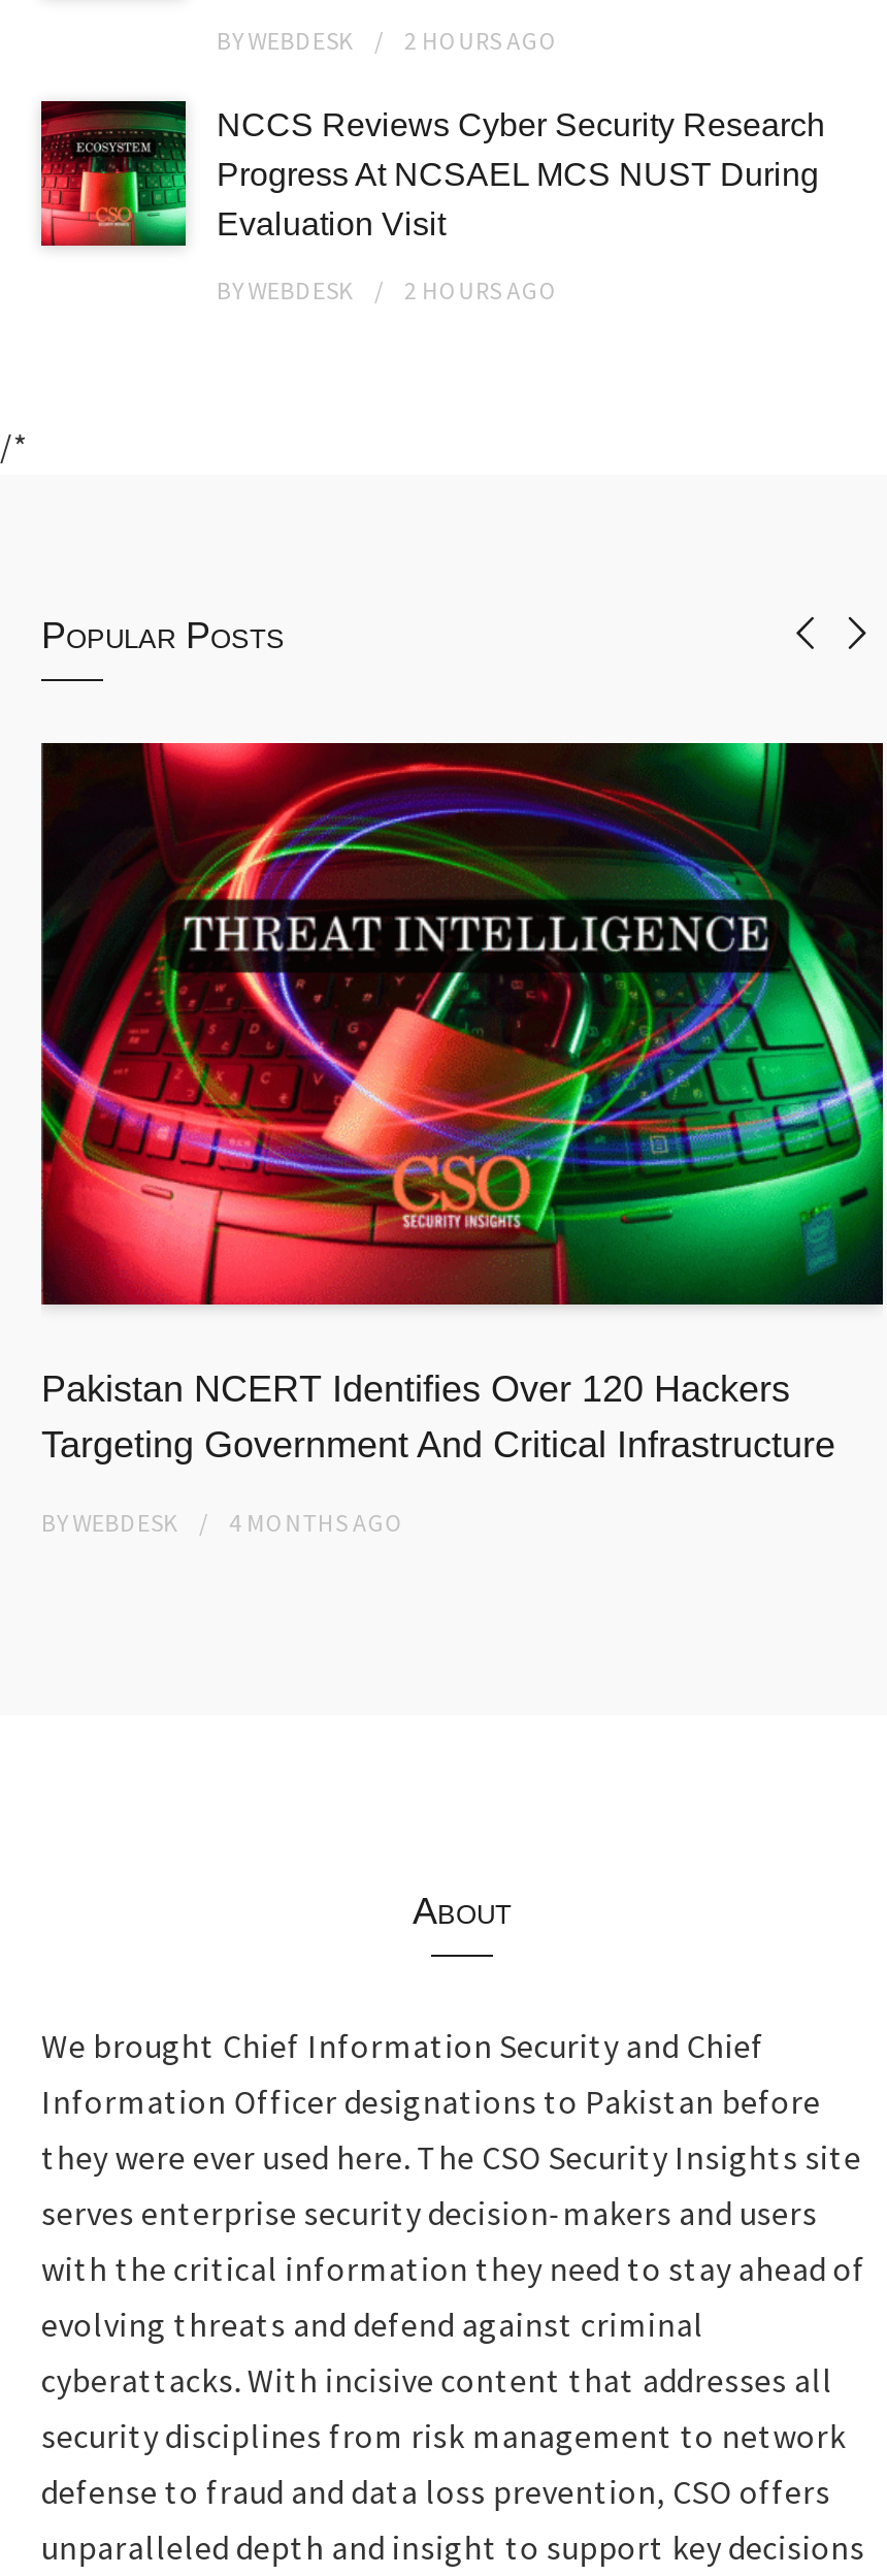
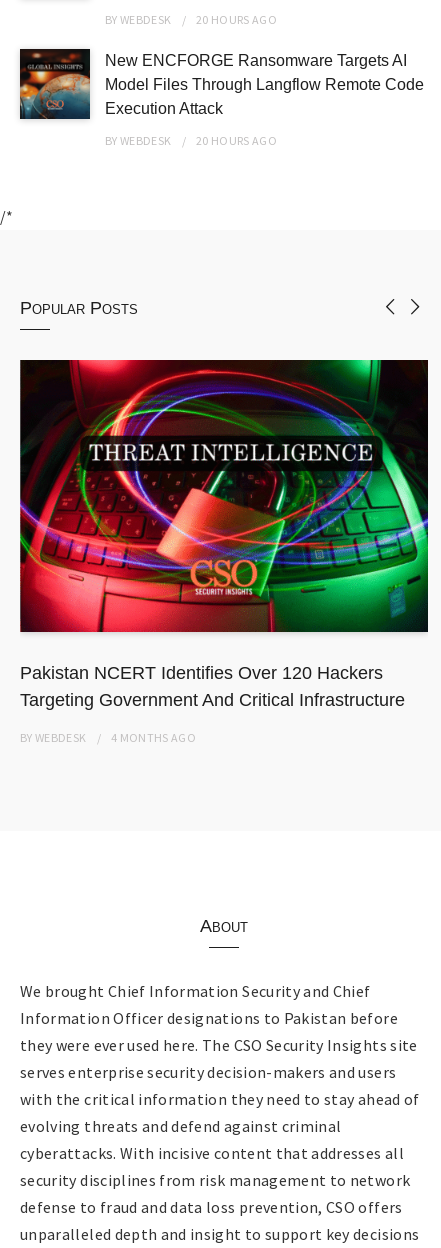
[217,24,558,55] BYWEBDESK 2 HOURS AGO -> [105,11,277,26] BYWEBDESK 20 HOURS AGO
[39,101,825,248] [image] | NCCS Reviews Cyber Security Research | Progress At NCSAEL MCS NUST During | Evaluation Visit -> [19,49,424,120] [image] | New ENCFORGE Ransomware Targets AI | Model Files Through Langflow Remote Code | Execution Attack
[217,273,558,304] BYWEBDESK 2 HOURS AGO -> [105,132,277,147] BYWEBDESK 20 HOURS AGO

